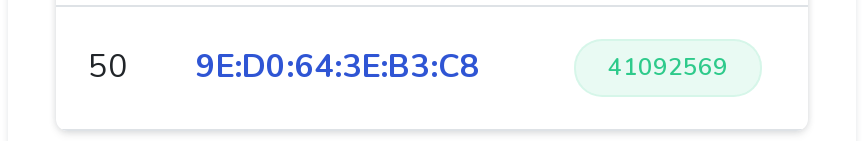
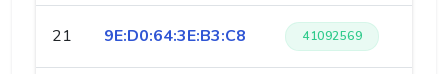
[88,45,480,89] 50 9E:D0:64:3E:B3:C8 -> [52,25,246,47] 21 9E:D0:64:3E:B3:C8

